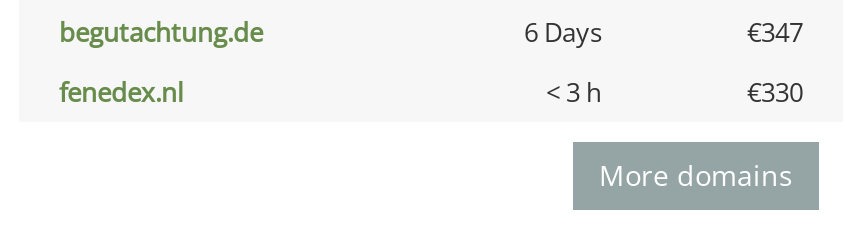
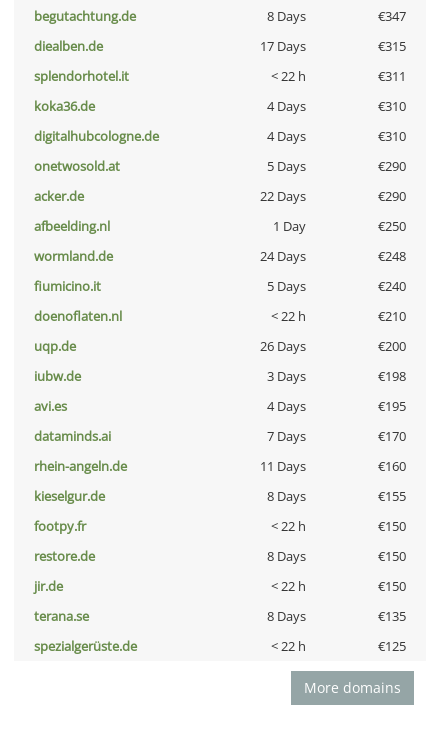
[524,13,602,49] 6 Days -> [266,6,305,24] 8 Days
[59,73,803,109] fenedex.nl | < 3 h | €330 -> [34,36,406,654] diealben.de | 17 Days | €315 | splendorhotel.it | < 22 h | €311 | koka36.de | 4 Days | €310 | digitalhubcologne.de | 4 Days | €310 | onetwosold.at | 5 Days | €290 | acker.de | 22 Days | €290 | afbeelding.nl | 1 Day | €250 | wormland.de | 24 Days | €248 | fiumicino.it | 5 Days | €240 | doenoflaten.nl | < 22 h | €210 | uqp.de | 26 Days | €200 | iubw.de | 3 Days | €198 | avi.es | 4 Days | €195 | dataminds.ai | 7 Days | €170 | rhein-angeln.de | 11 Days | €160 | kieselgur.de | 8 Days | €155 | footpy.fr | < 22 h | €150 | restore.de | 8 Days | €150 | jir.de | < 22 h | €150 | terana.se | 8 Days | €135 | spezialgerüste.de | < 22 h | €125

